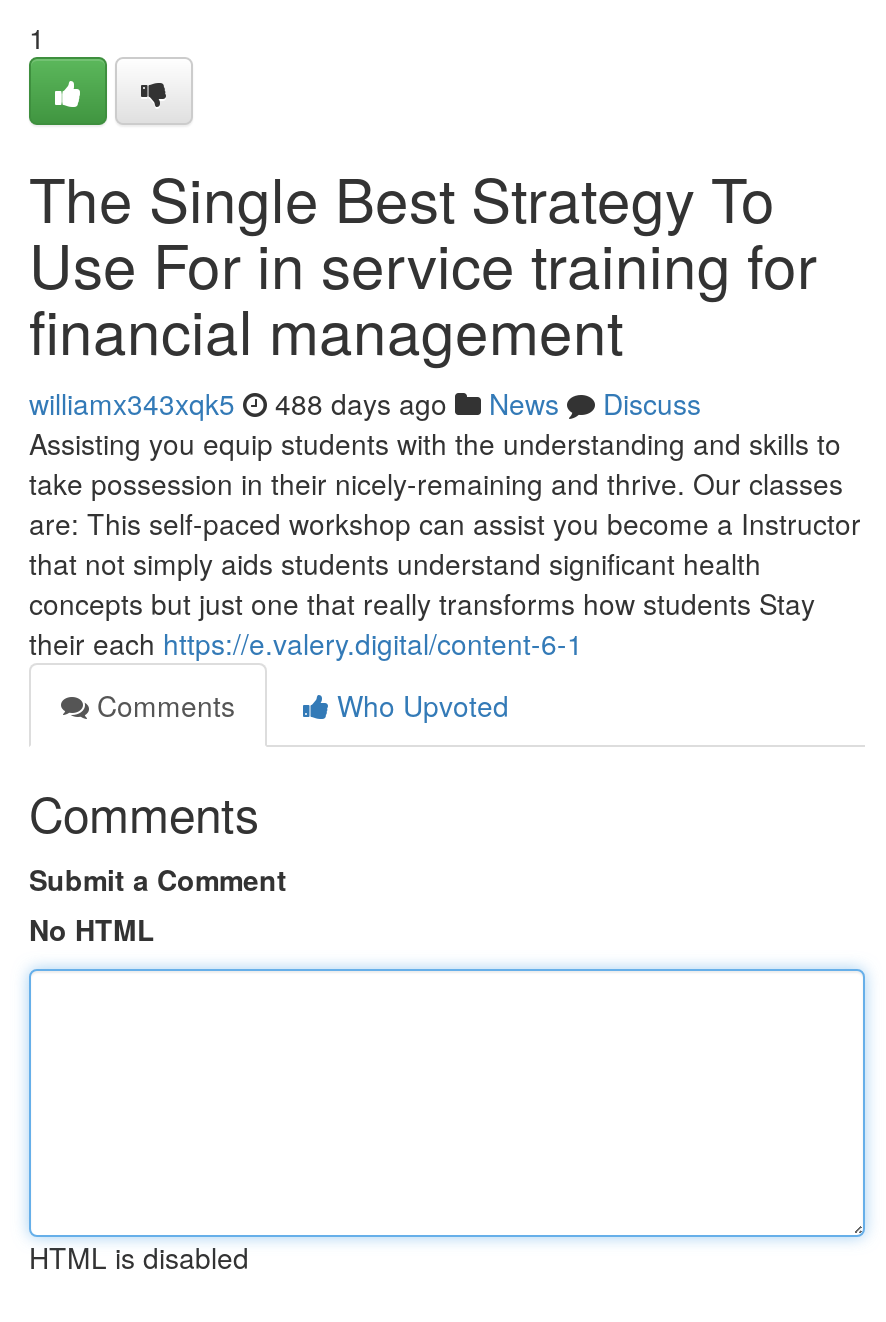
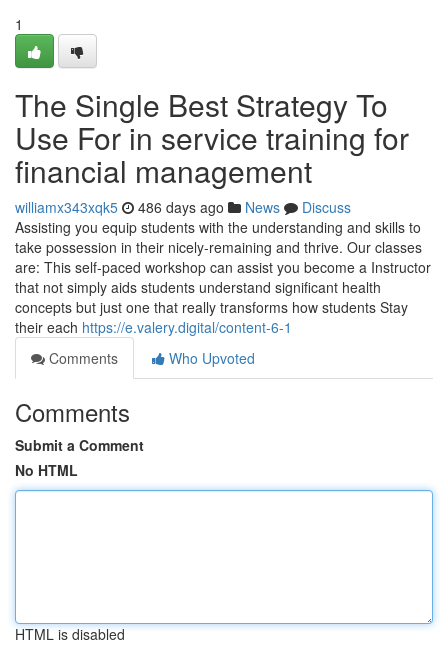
[29,383,701,423] williamx343xqk5 488 days ago News Discuss -> [15,197,351,217] williamx343xqk5 486 days ago News Discuss

